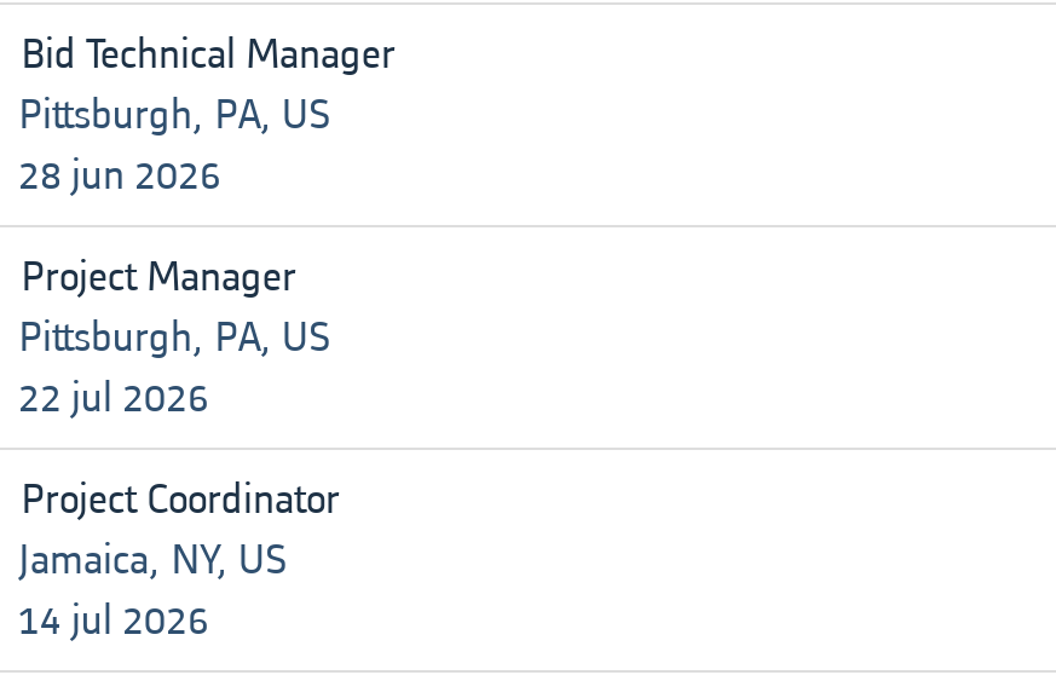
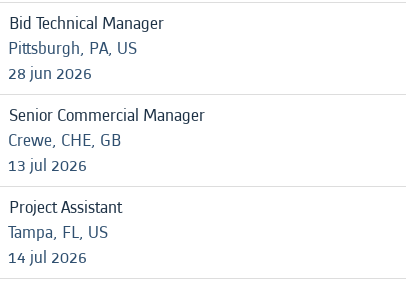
[18,247,330,428] Project Manager | Pittsburgh, PA, US | 22 jul 2026 -> [8,103,205,178] Senior Commercial Manager | Crewe, CHE, GB | 13 jul 2026
[18,469,340,590] Project Coordinator | Jamaica, NY, US -> [8,195,122,245] Project Assistant | Tampa, FL, US

